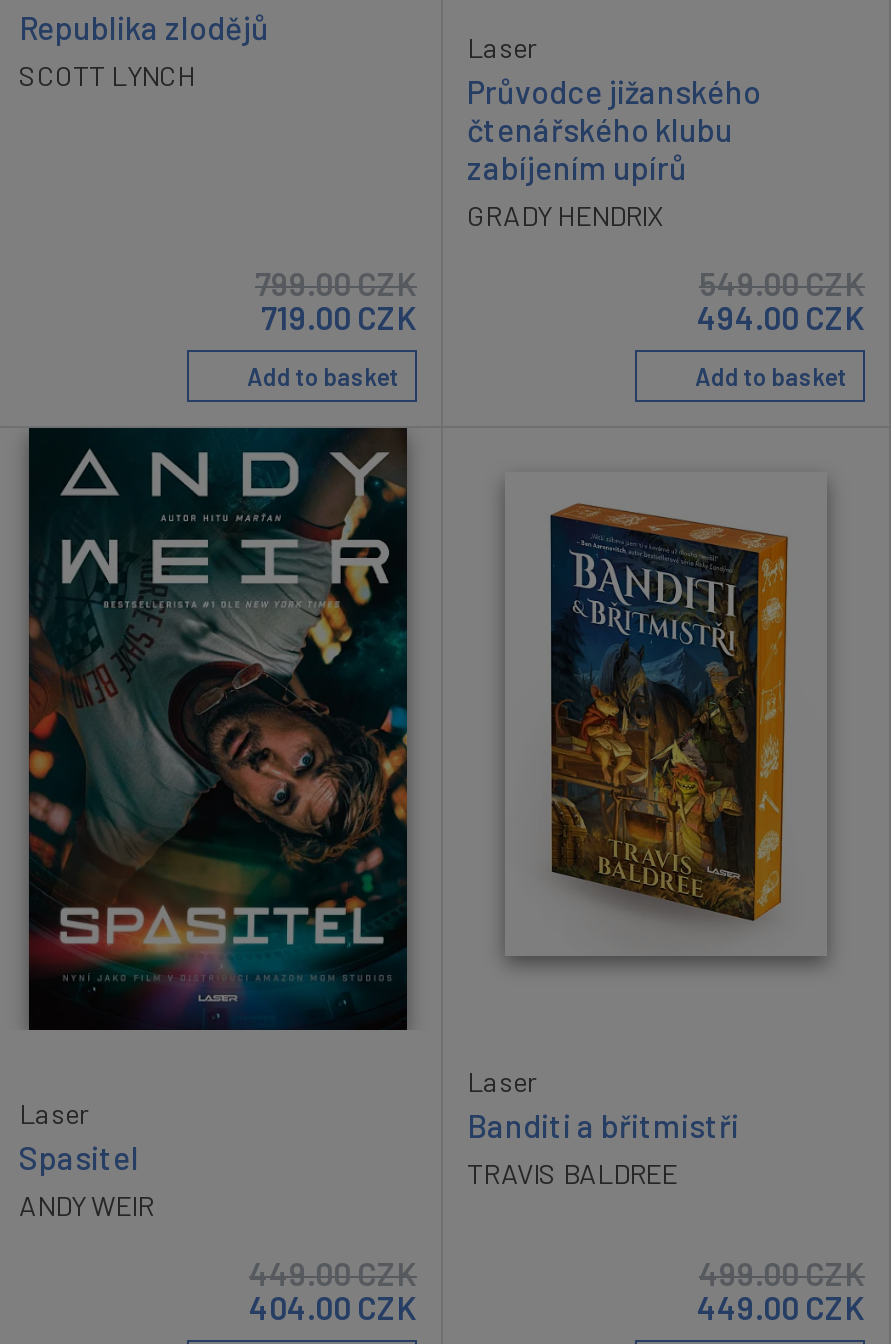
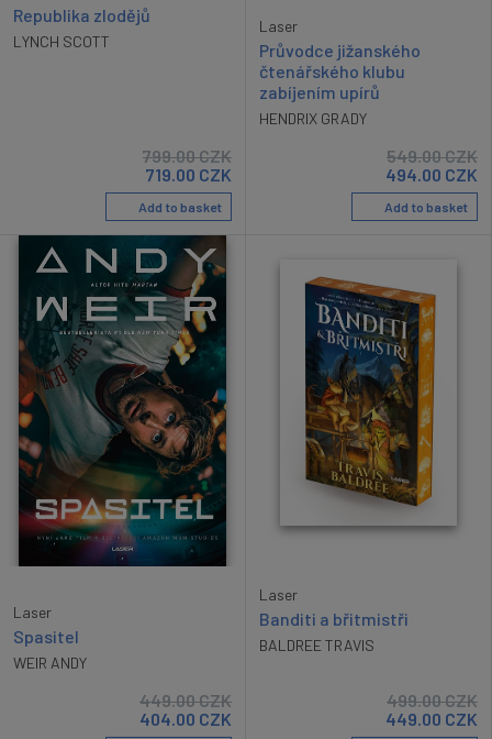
[19,57,195,91] SCOTT LYNCH -> [13,31,110,50] LYNCH SCOTT
[467,199,663,233] GRADY HENDRIX -> [259,109,367,128] HENDRIX GRADY
[467,1156,677,1190] TRAVIS BALDREE -> [259,636,374,655] BALDREE TRAVIS
[19,1188,153,1222] ANDY WEIR -> [13,653,87,672] WEIR ANDY

